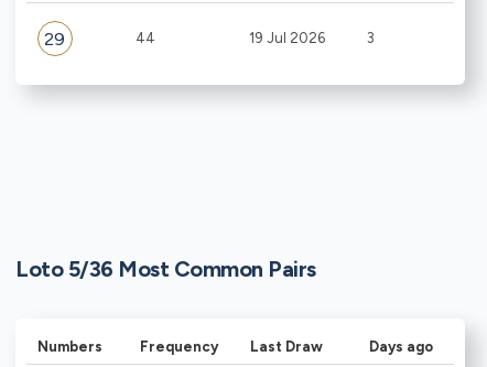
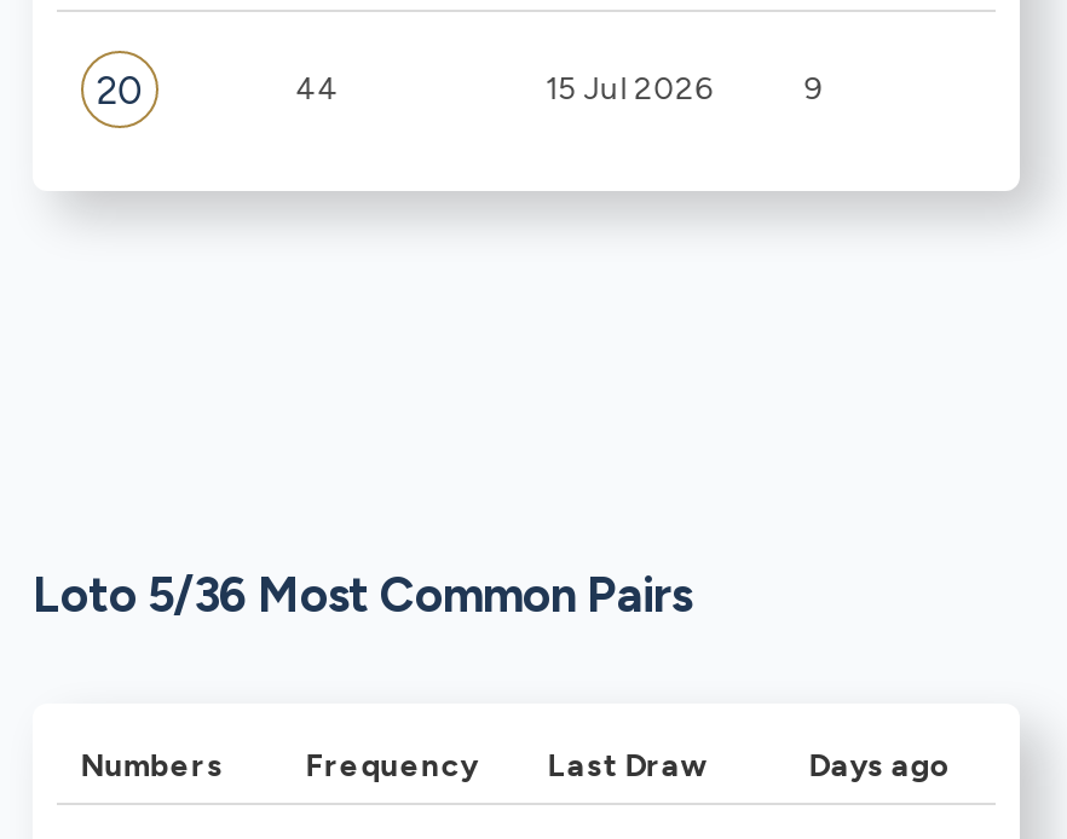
[44,28,65,49] 29 -> [96,66,142,112] 20
[249,29,325,46] 19 Jul 2026 -> [545,69,712,105] 15 Jul 2026
[367,29,374,46] 3 -> [804,69,823,105] 9

